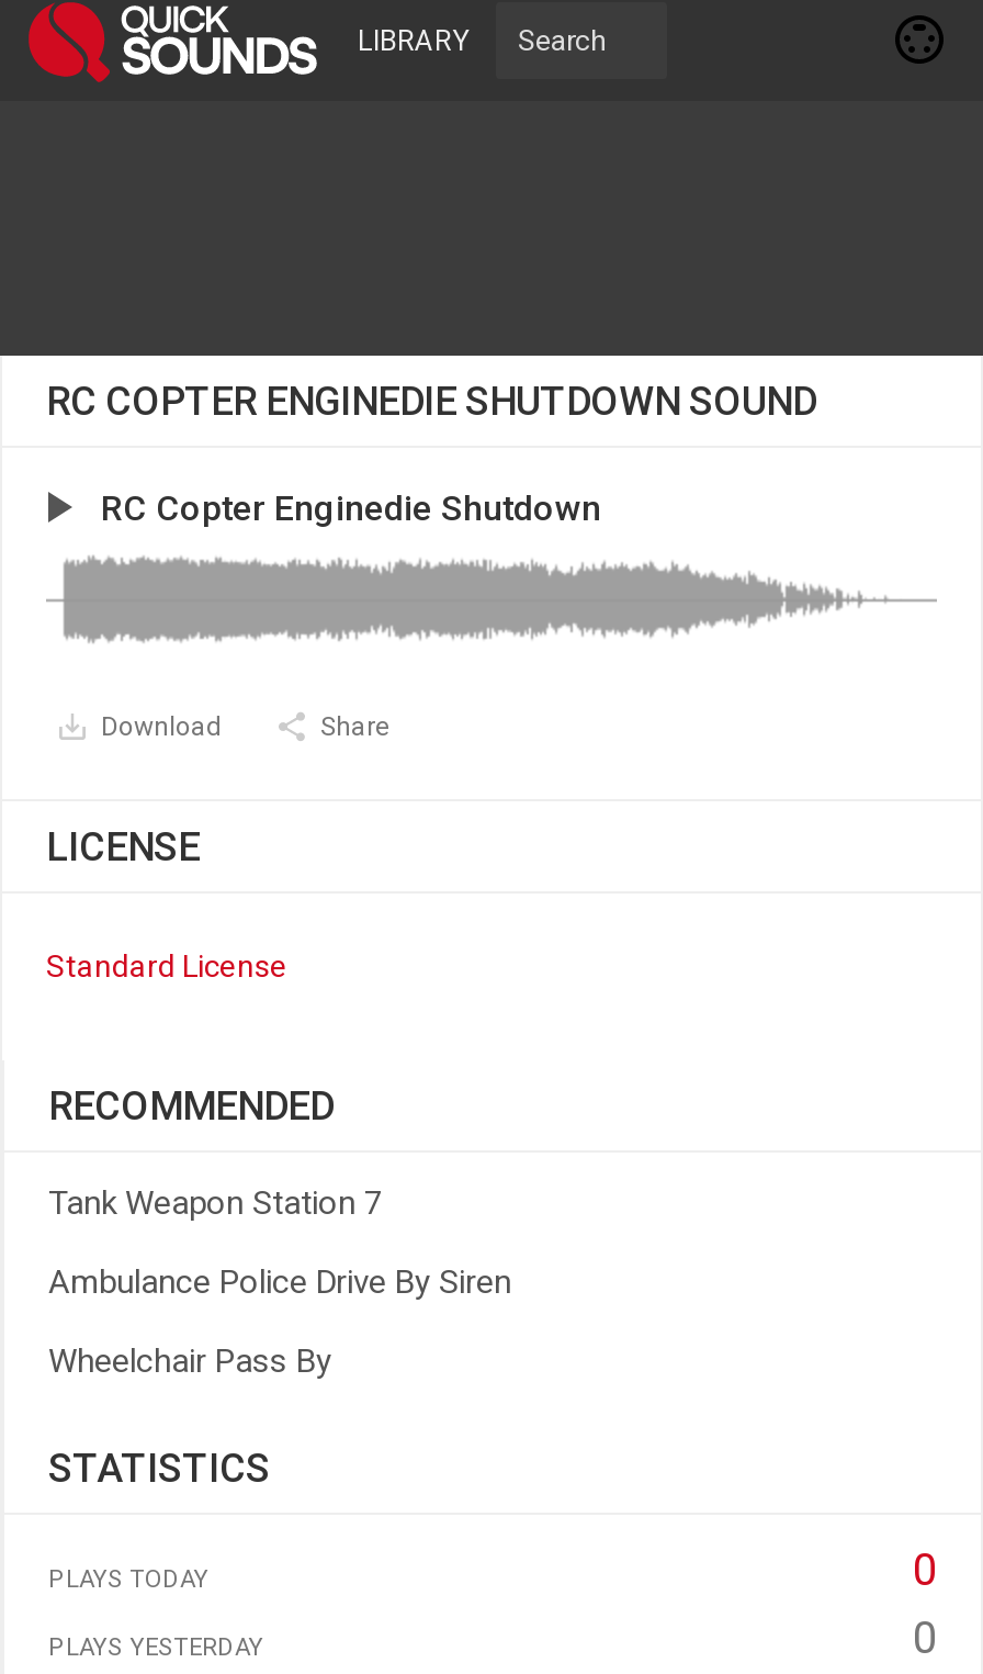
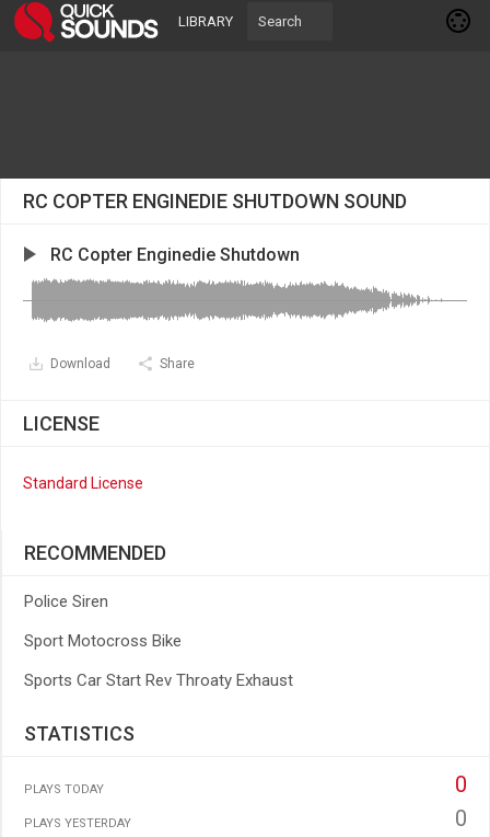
[48,1183,382,1223] Tank Weapon Station 7 -> [24,592,108,611] Police Siren
[48,1262,511,1302] Ambulance Police Drive By Siren -> [24,631,182,651] Sport Motocross Bike
[48,1341,331,1381] Wheelchair Pass By -> [24,670,293,690] Sports Car Start Rev Throaty Exhaust

